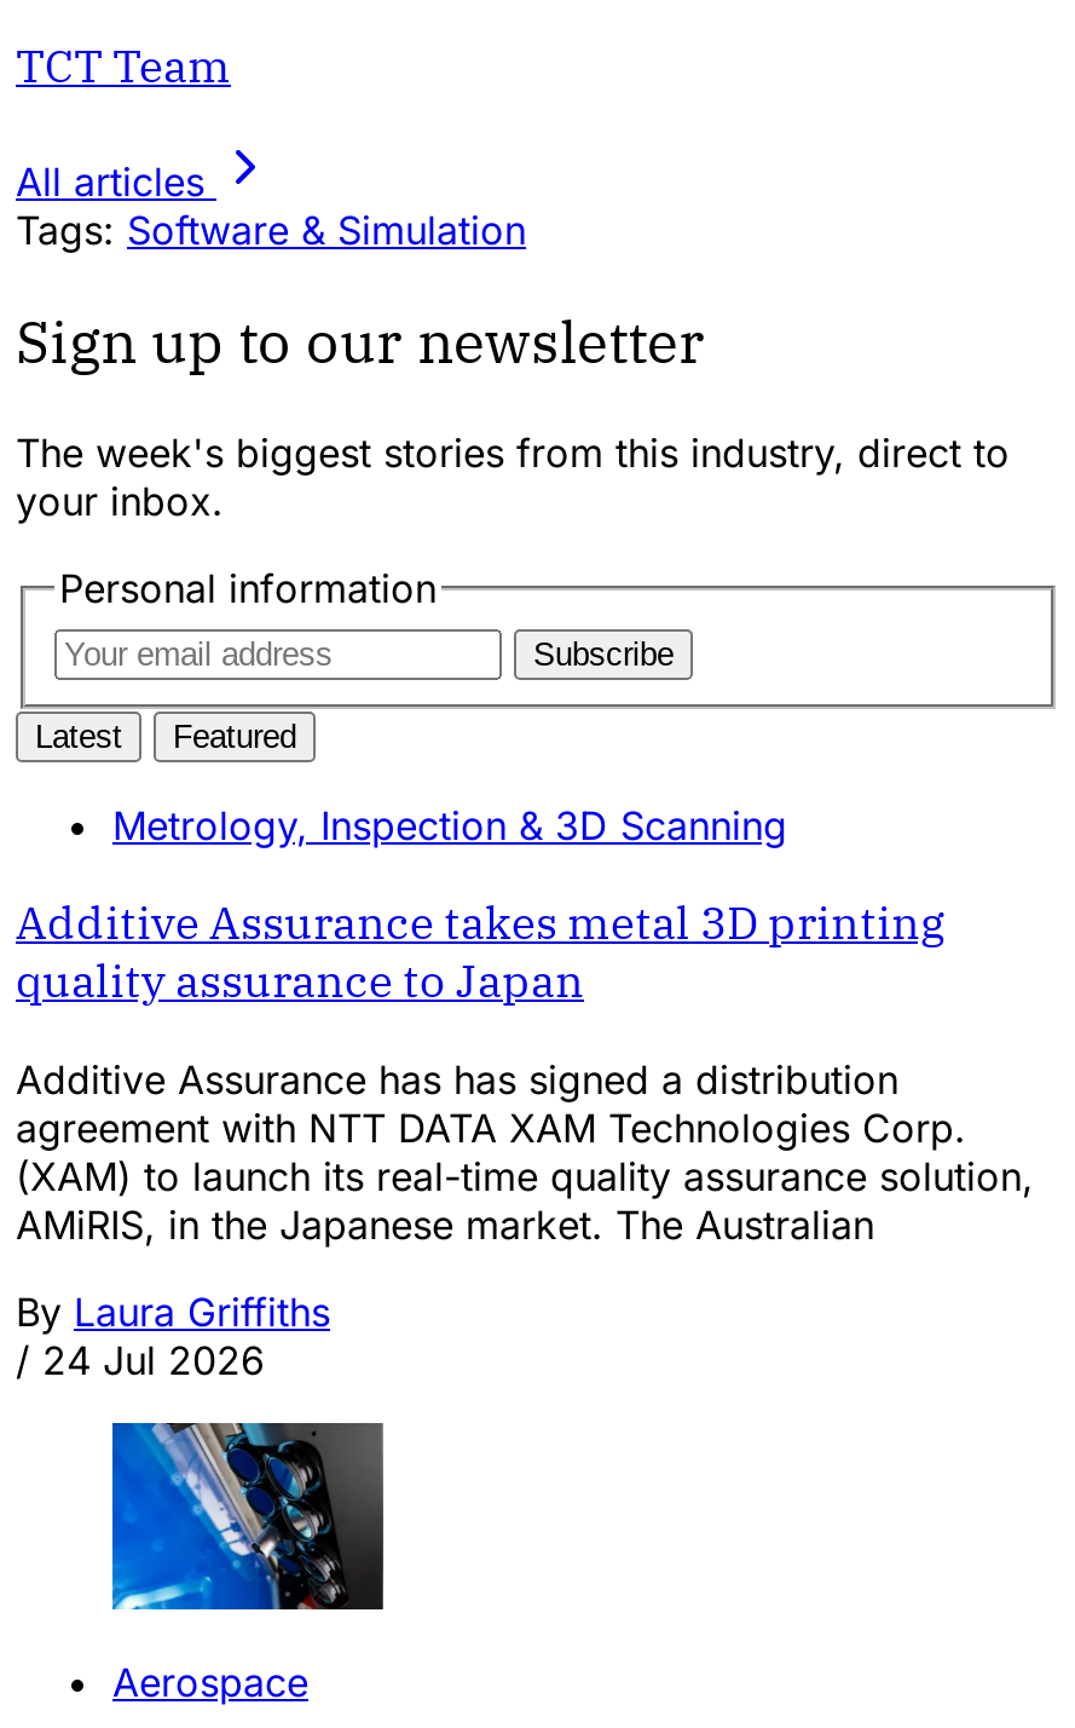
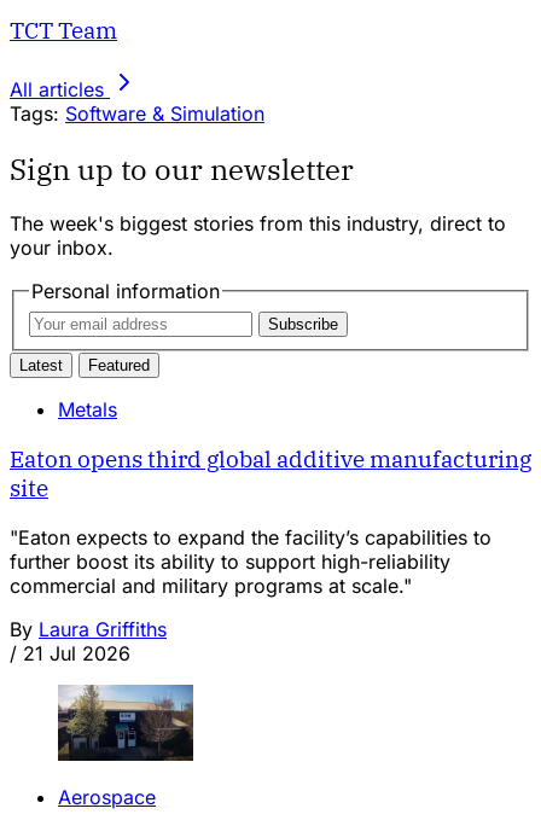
[112,800,787,849] Metrology, Inspection & 3D Scanning -> [58,397,117,422] Metals
[16,894,944,1010] Additive Assurance takes metal 3D printing | quality assurance to Japan -> [10,444,531,502] Eaton opens third global additive manufacturing | site
[16,1055,1034,1249] Additive Assurance has has signed a distribution | agreement with NTT DATA XAM Technologies Corp. | (XAM) to launch its real-time quality assurance solution, | AMiRIS, in the Japanese market. The Australian -> [10,525,491,597] "Eaton expects to expand the facility’s capabilities to | further boost its ability to support high-reliability | commercial and military programs at scale."
[16,1336,265,1384] / 24 Jul 2026 -> [10,641,130,665] / 21 Jul 2026
[110,1419,383,1611] [image] -> [57,684,193,762] [image]

